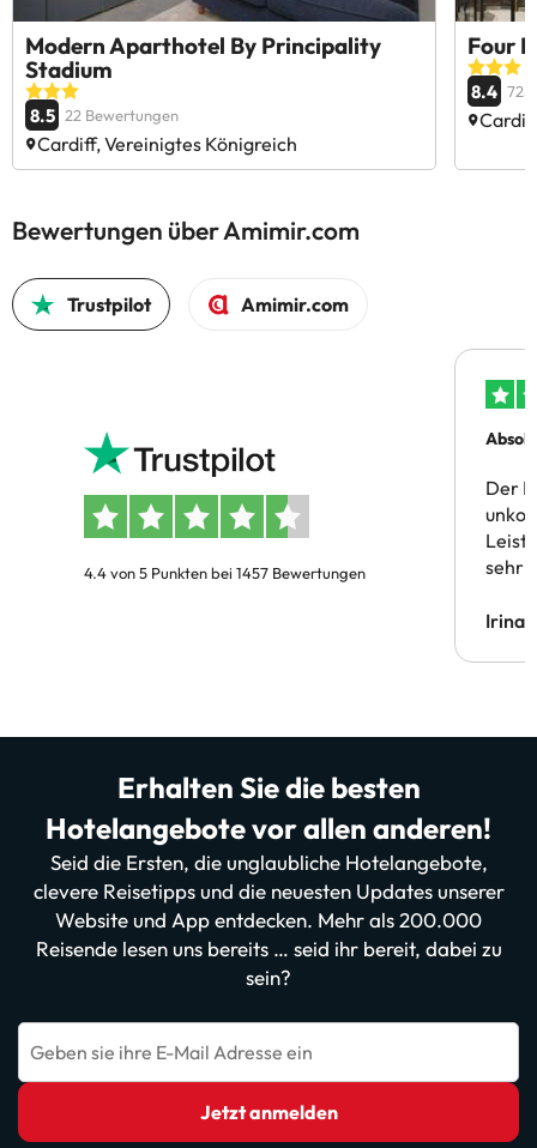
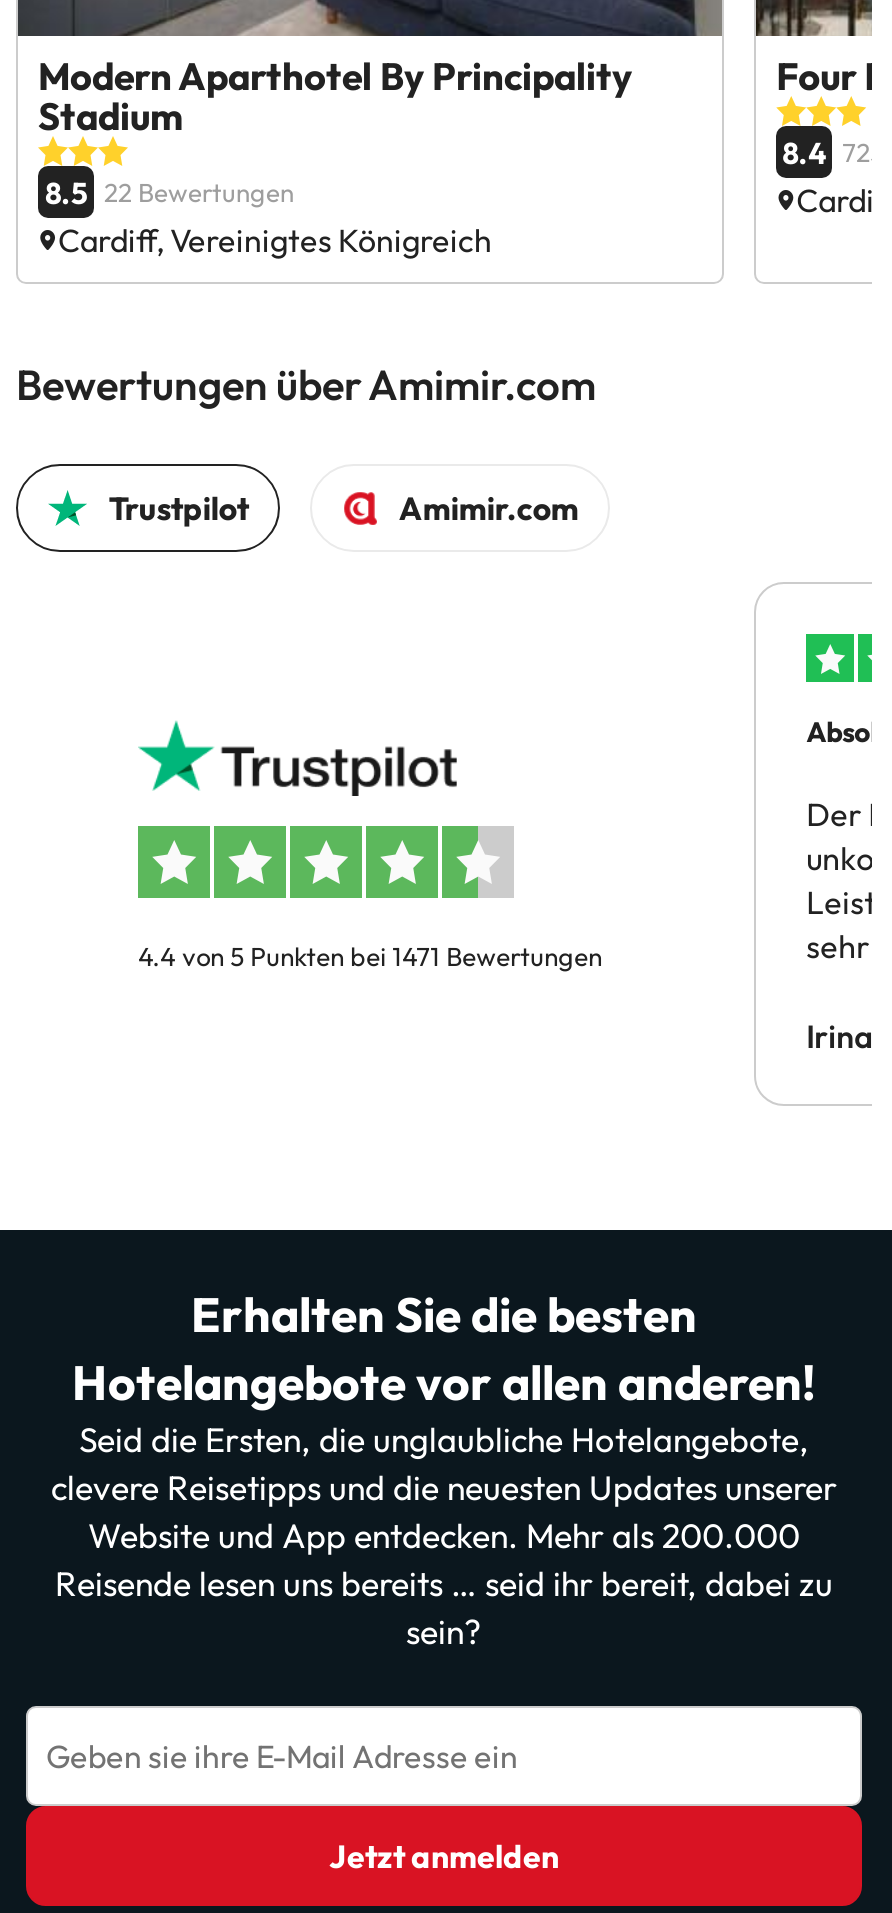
[83,563,365,582] 4.4 von 5 Punkten bei 1457 Bewertungen -> [138,939,602,971] 4.4 von 5 Punkten bei 1471 Bewertungen

